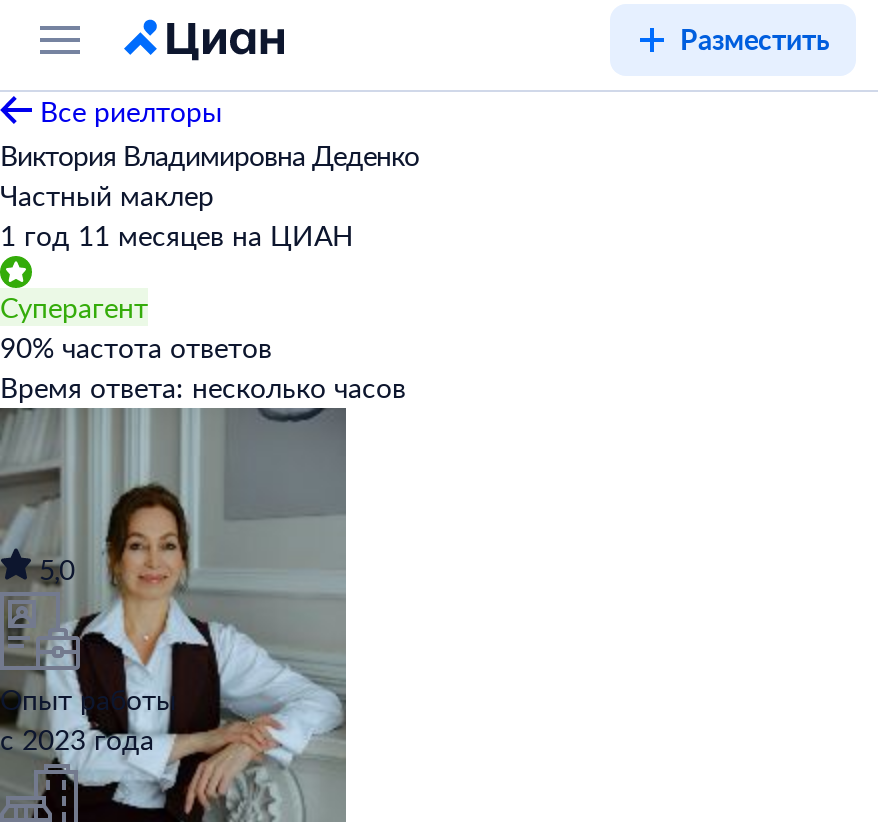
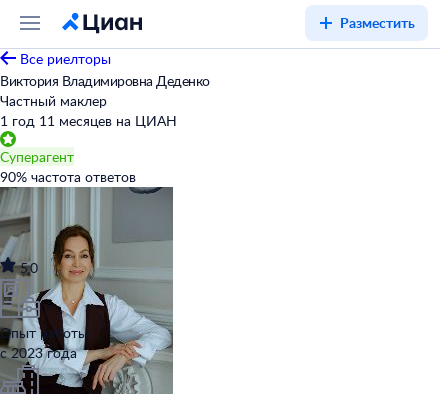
[0,368,406,406] Время ответа: несколько часов -> none

